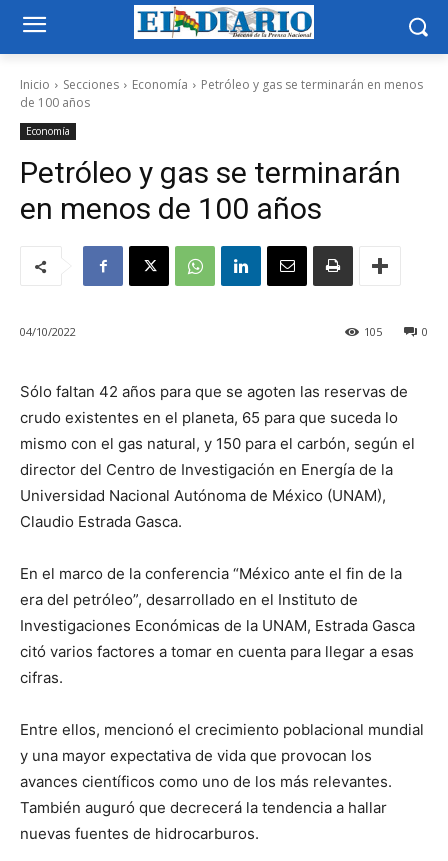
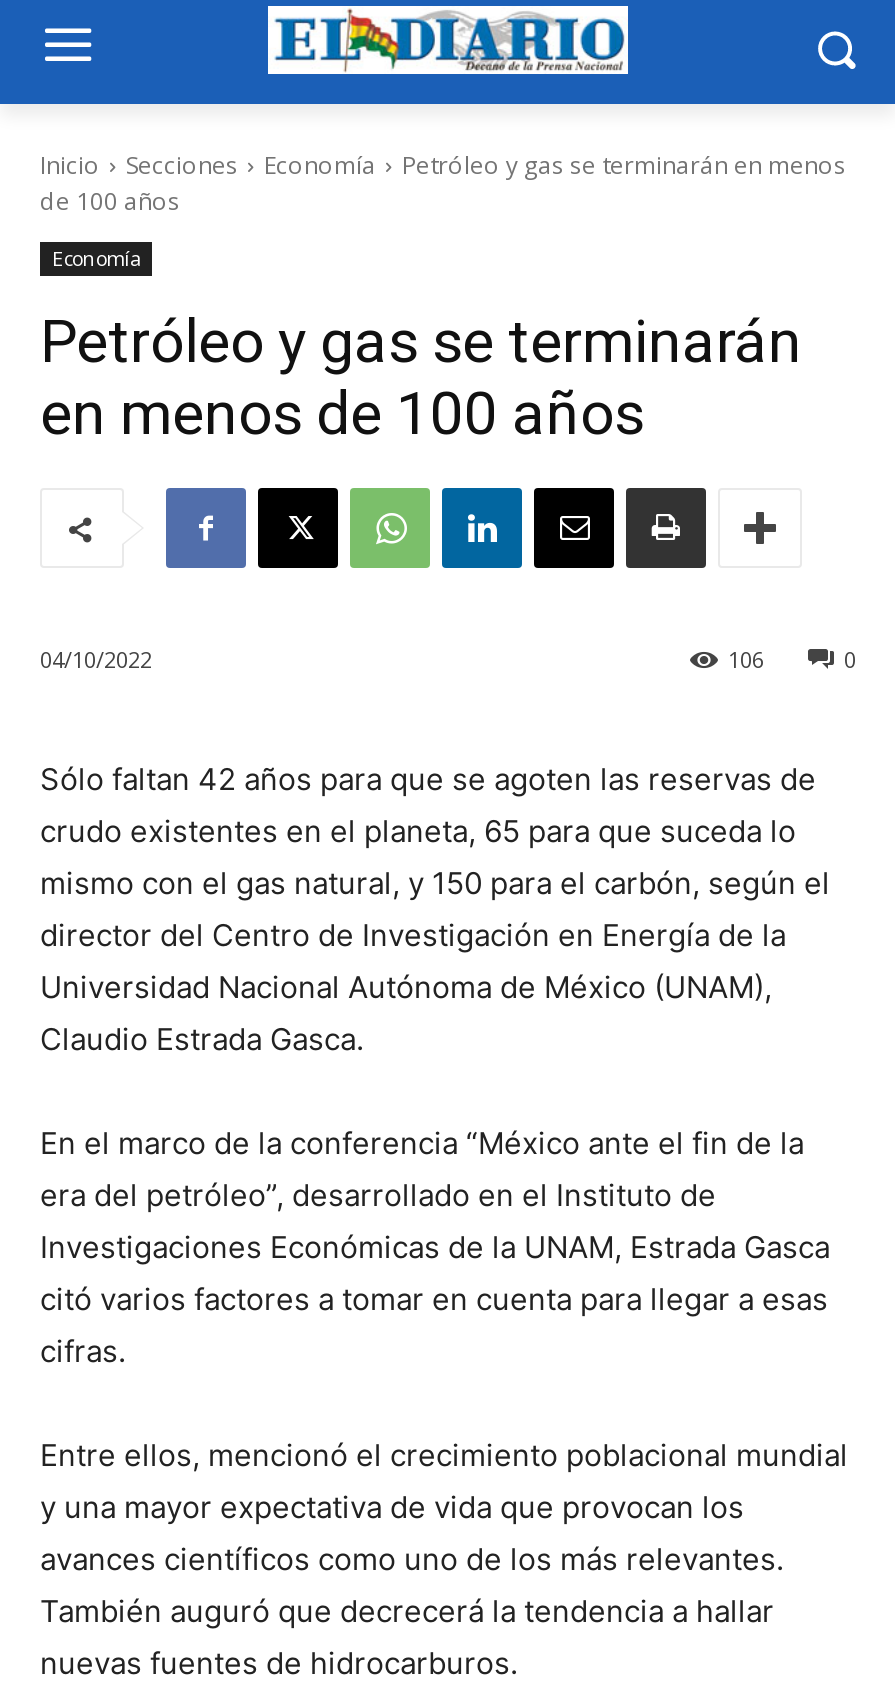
[364,324,382,339] 105 -> [728,644,764,674] 106

